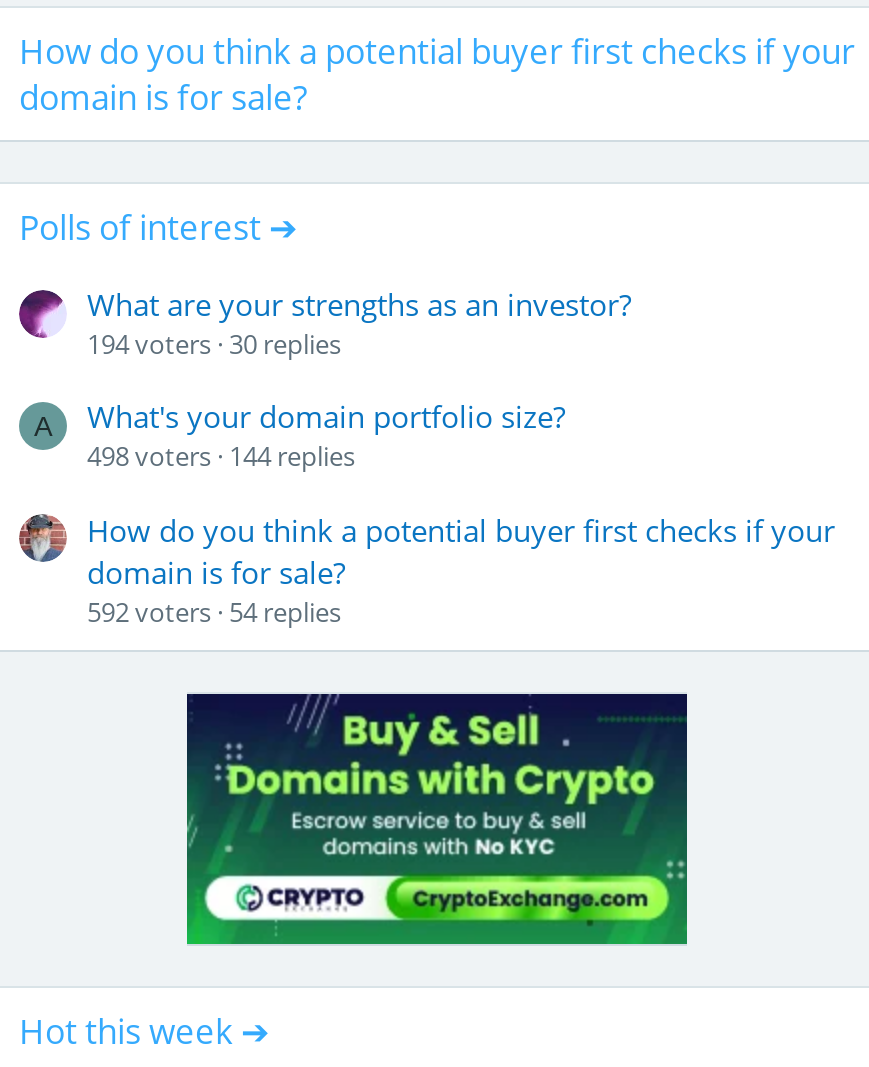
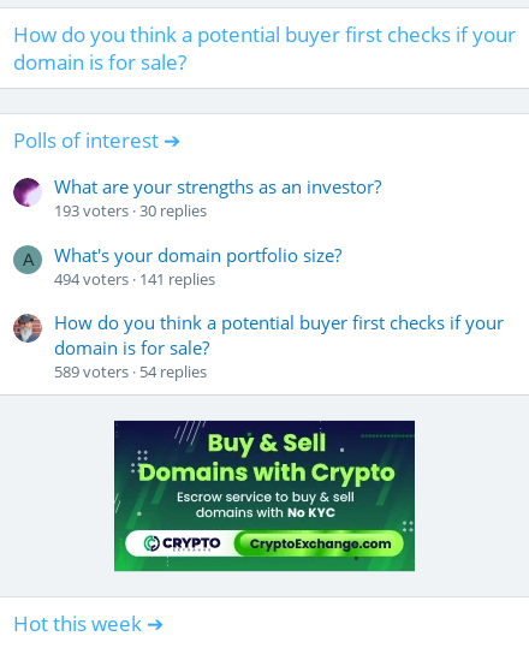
[87,326,341,362] 194 voters 30 replies -> [54,200,207,222] 193 voters 30 replies
[87,438,355,474] 498 voters 144 replies -> [54,268,215,289] 494 voters 141 replies
[87,593,341,629] 592 voters 54 replies -> [54,361,207,382] 589 voters 54 replies

